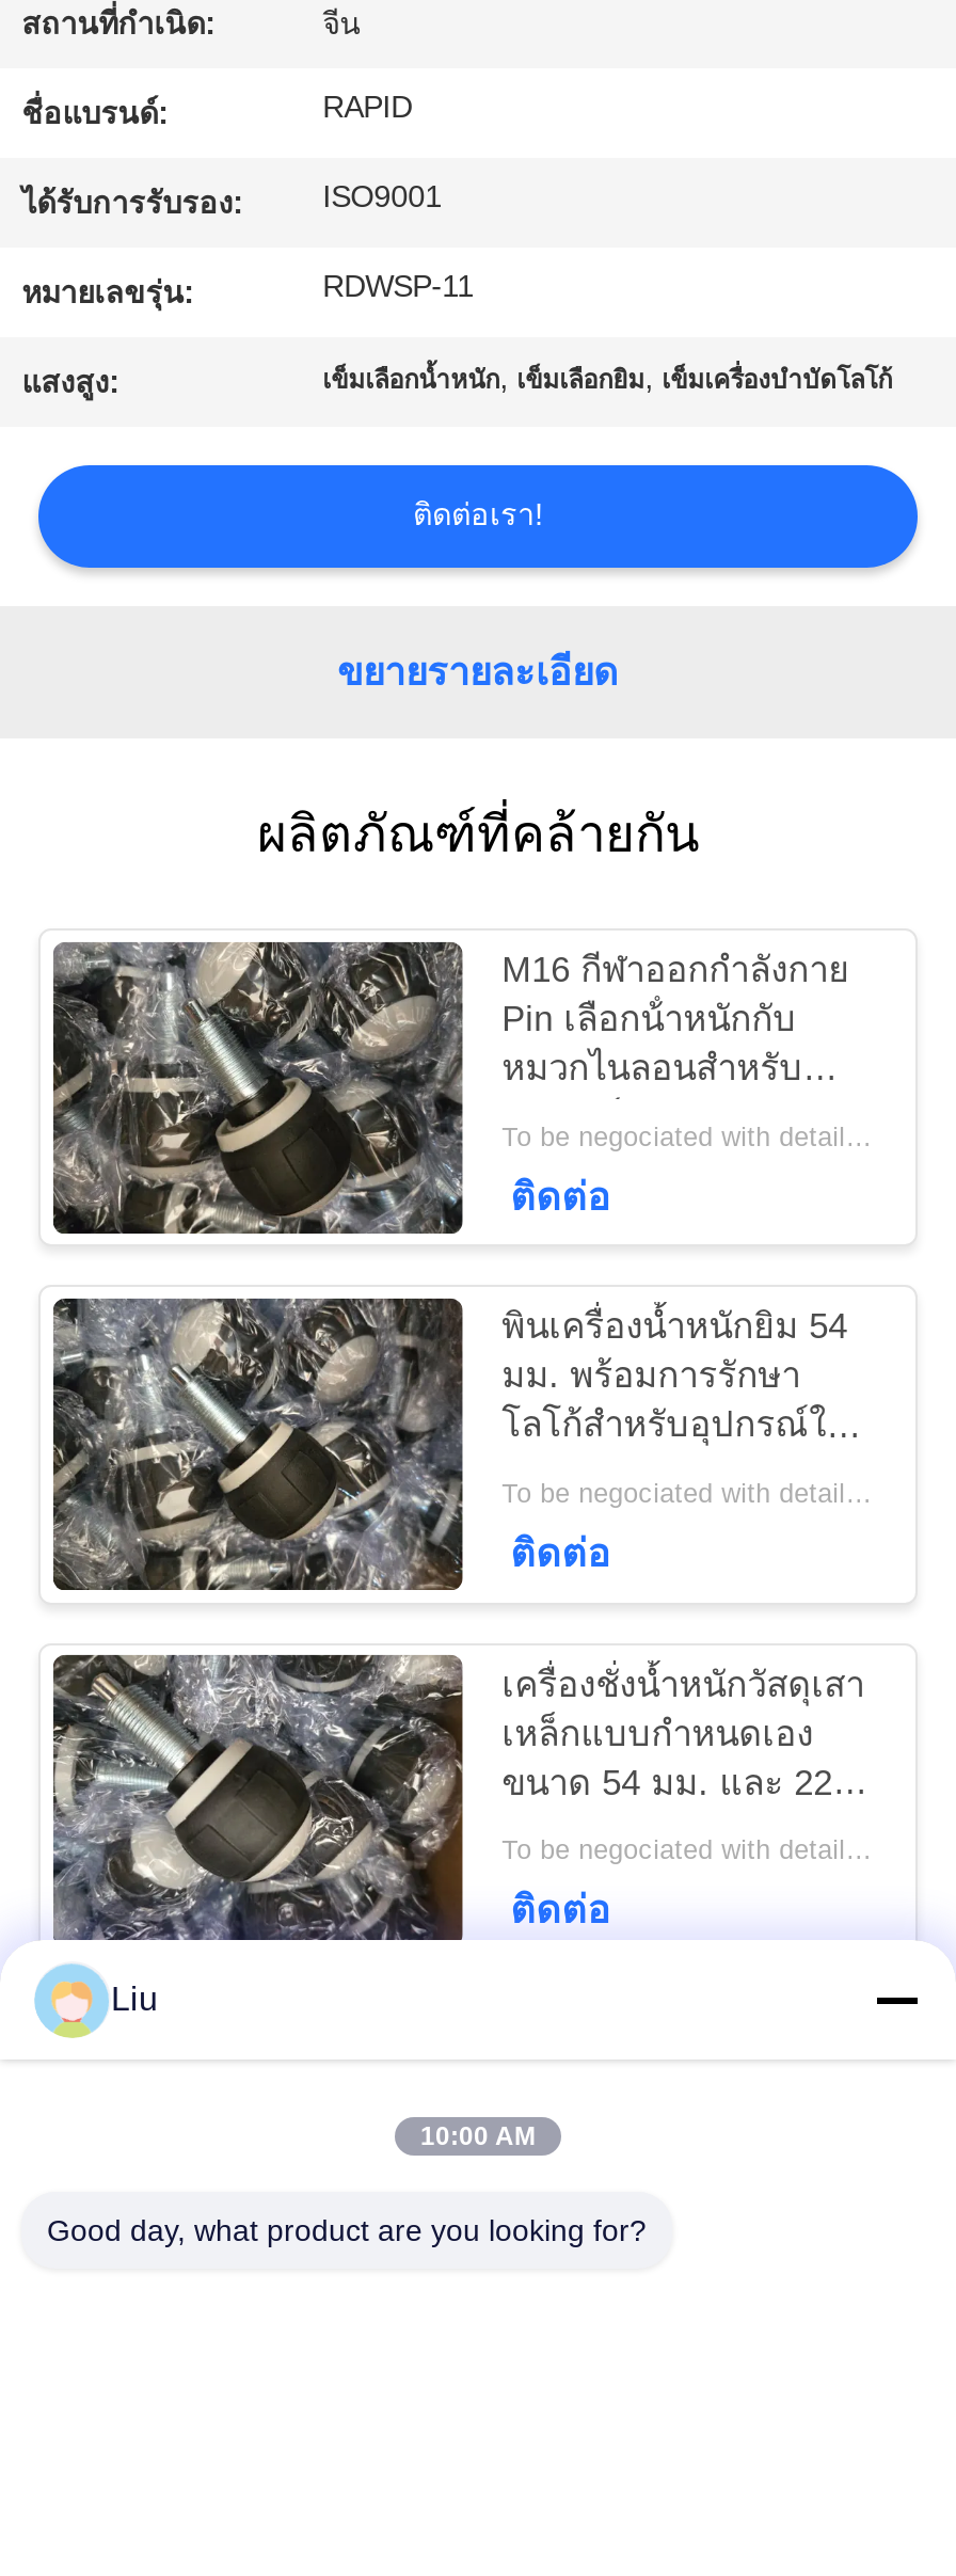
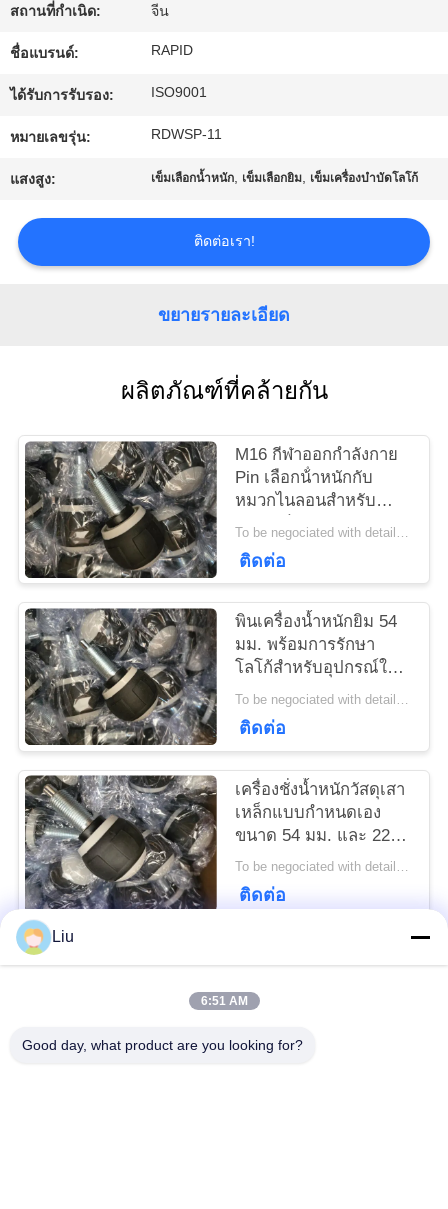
[420,2121,536,2151] 10:00 AM -> [200,994,247,1008] 6:51 AM

